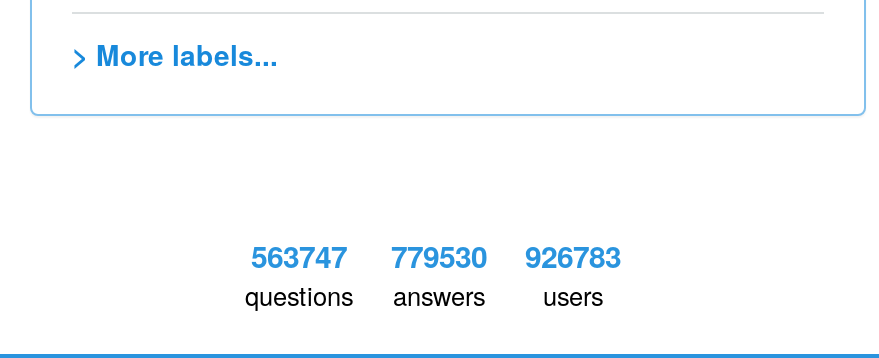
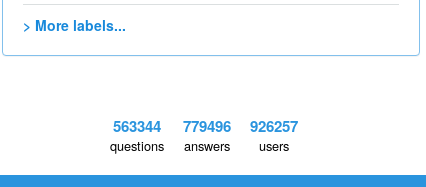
[251,234,347,278] 563747 -> [112,115,160,137] 563344
[391,234,487,278] 779530 -> [182,115,230,137] 779496
[525,234,621,278] 926783 -> [249,115,297,137] 926257

